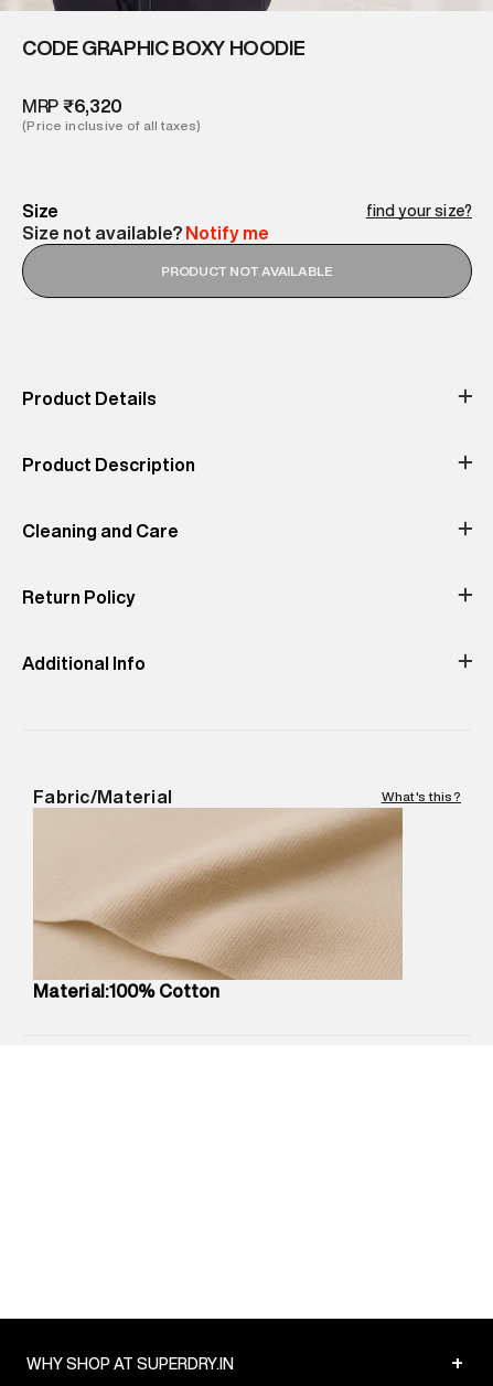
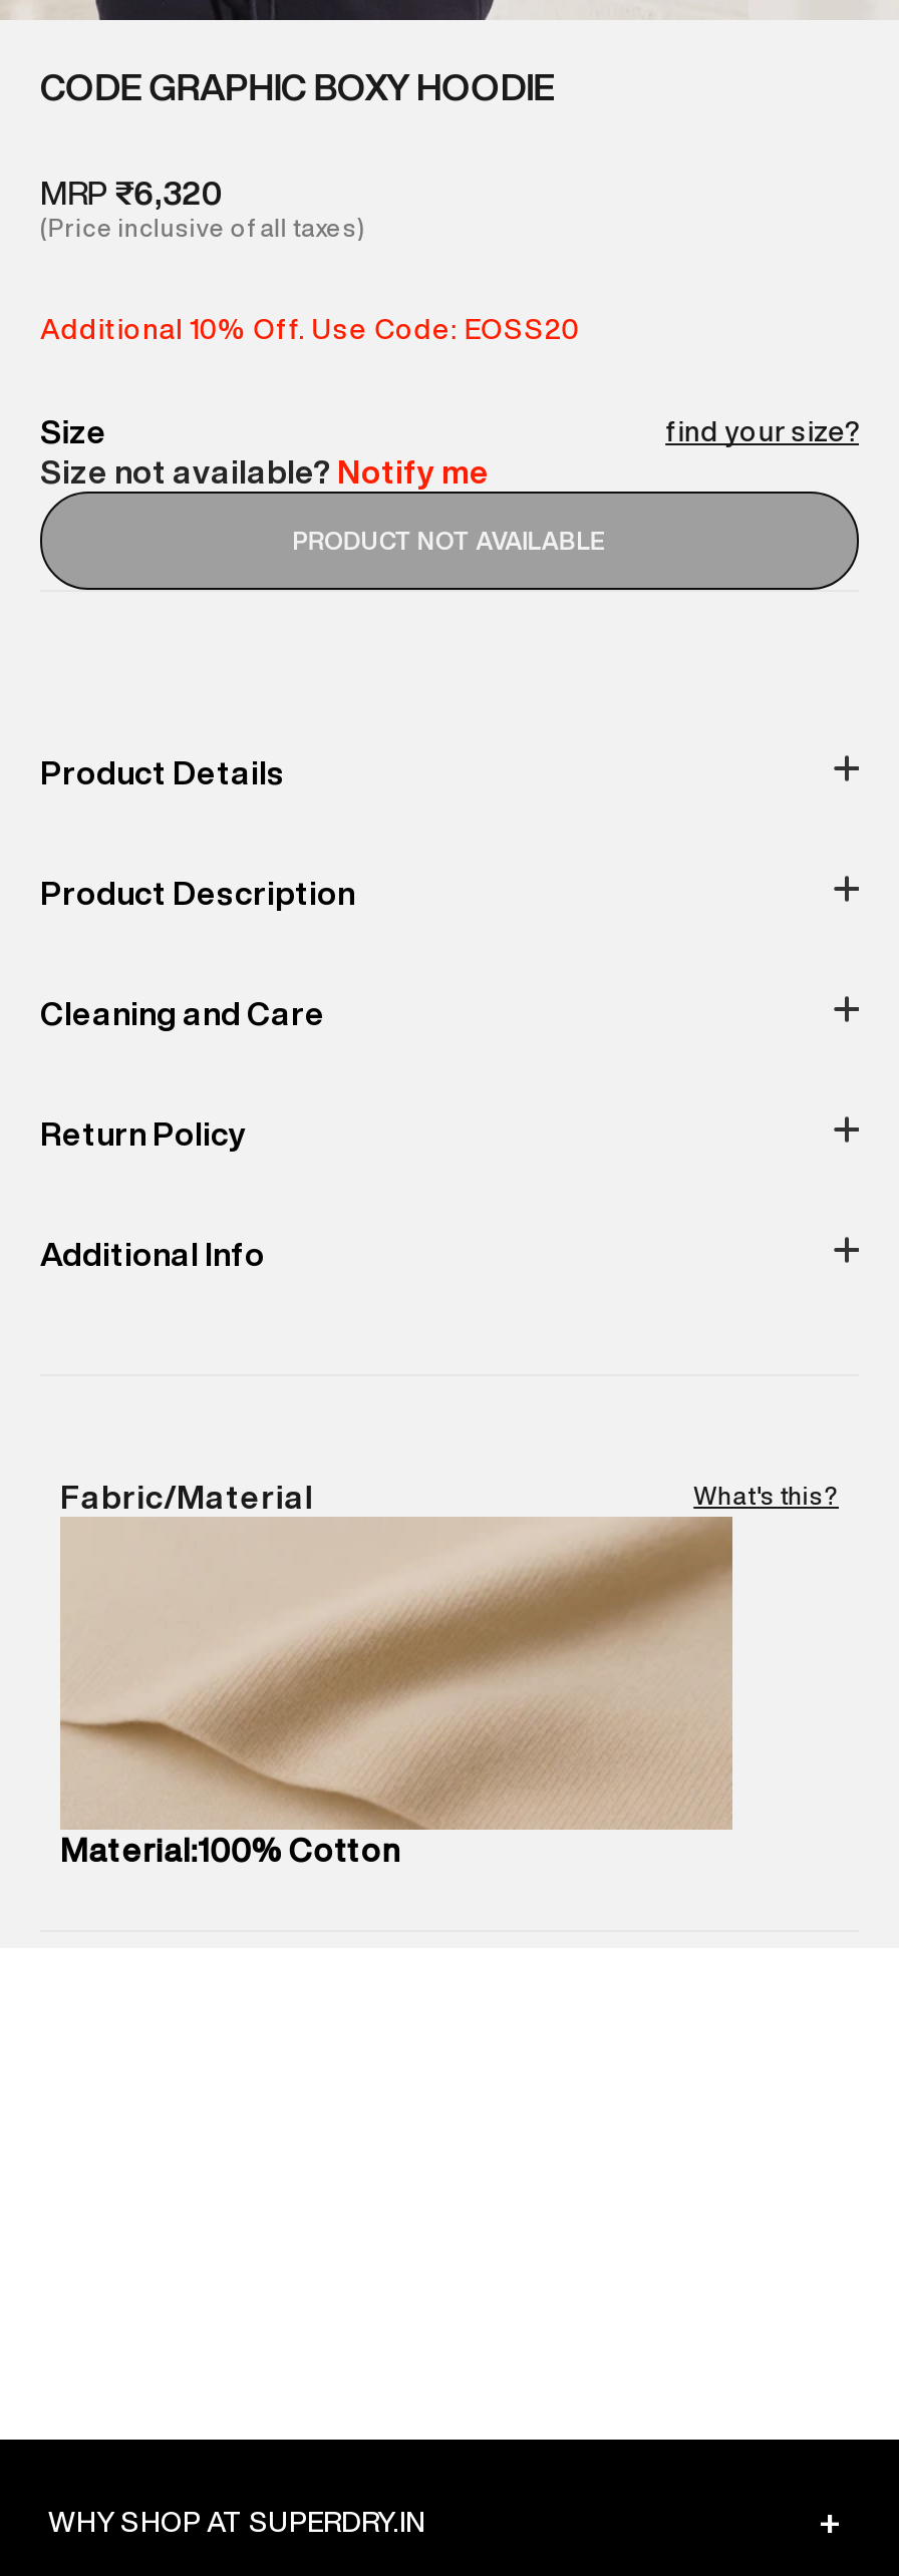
none -> [40,314,580,342] Additional 10% Off. Use Code: EOSS20

